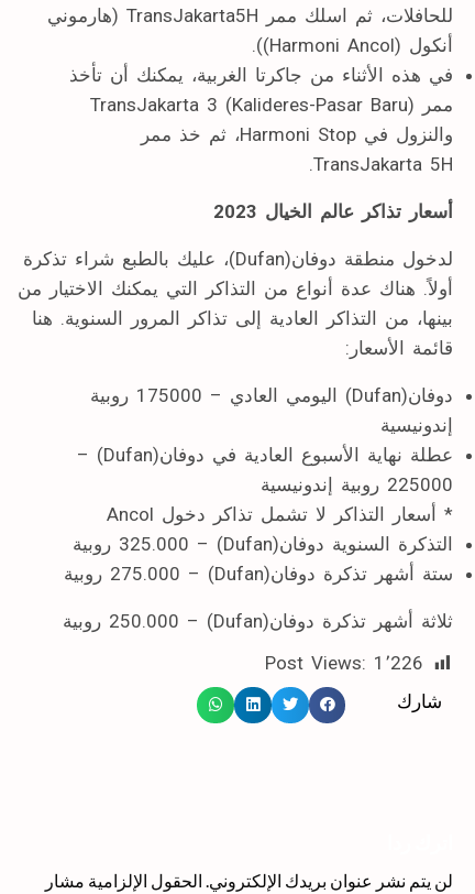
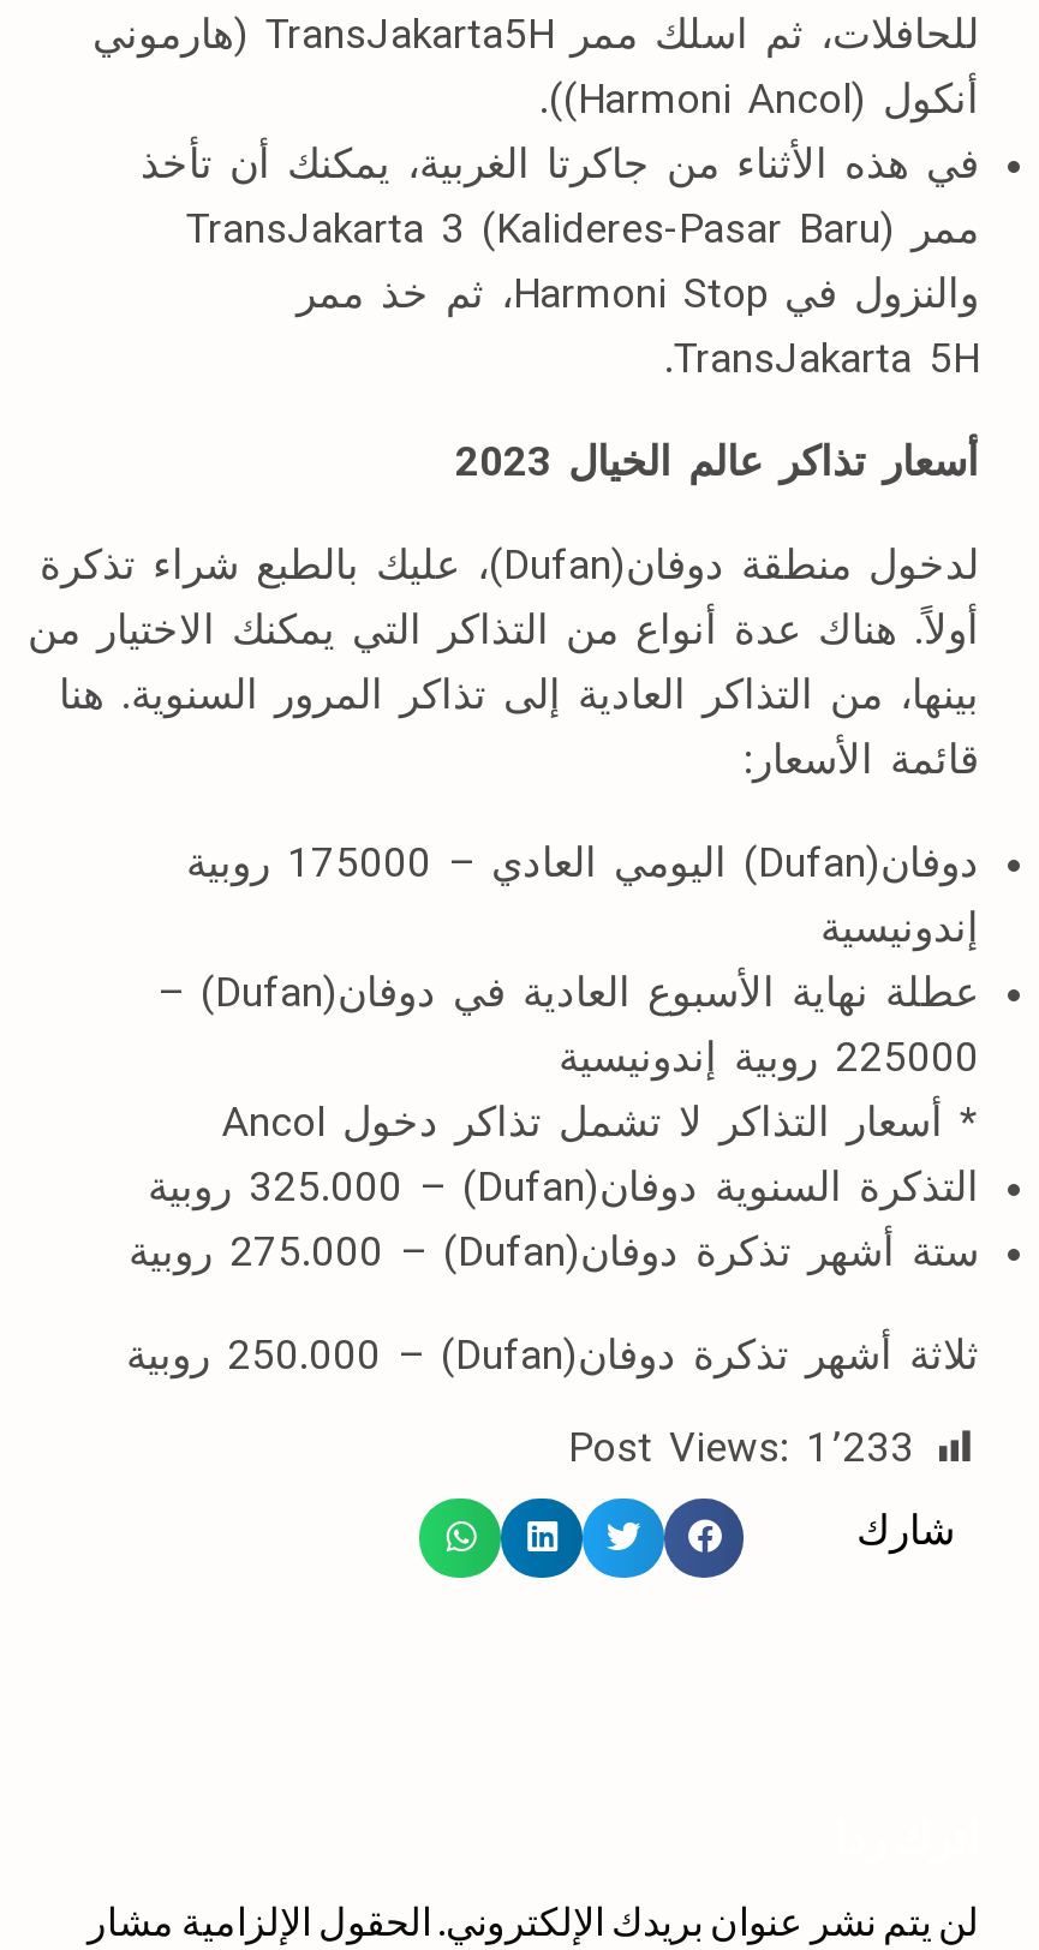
[265,653,423,675] Post Views: 1٬226 -> [568,1424,914,1472] Post Views: 1٬233

